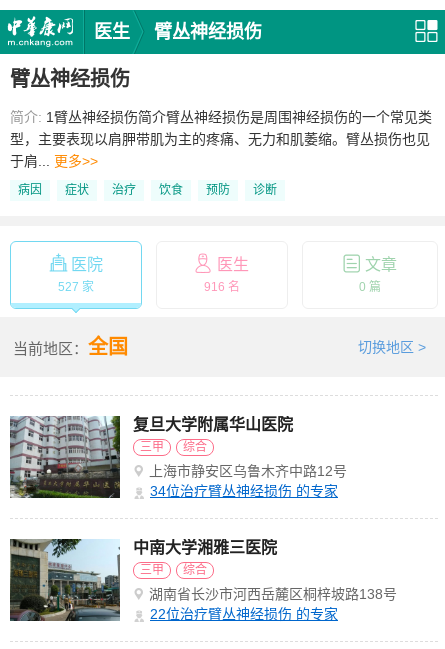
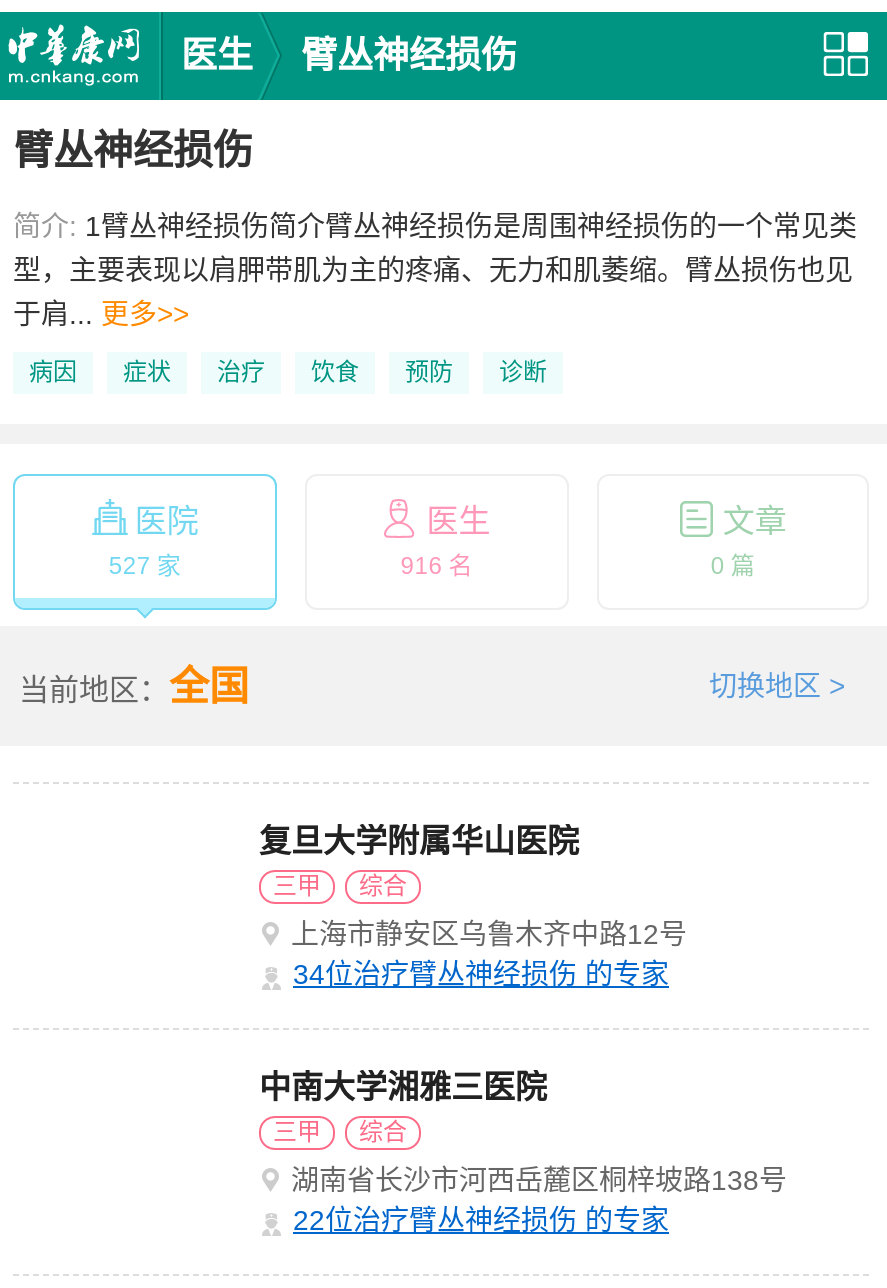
[9,415,121,499] [image] -> none
[9,538,121,622] [image] -> none

